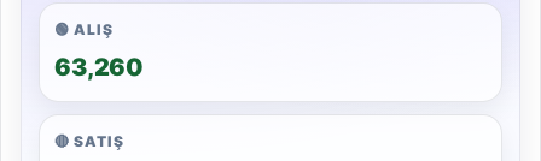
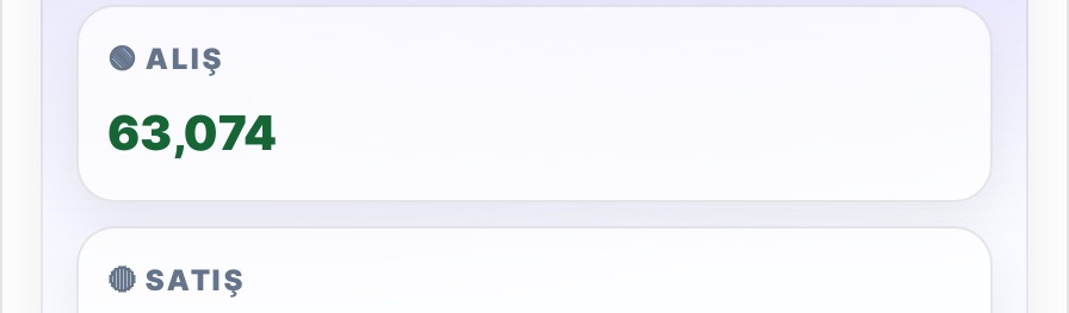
[54,53,143,82] 63,260 -> [107,105,276,162] 63,074

